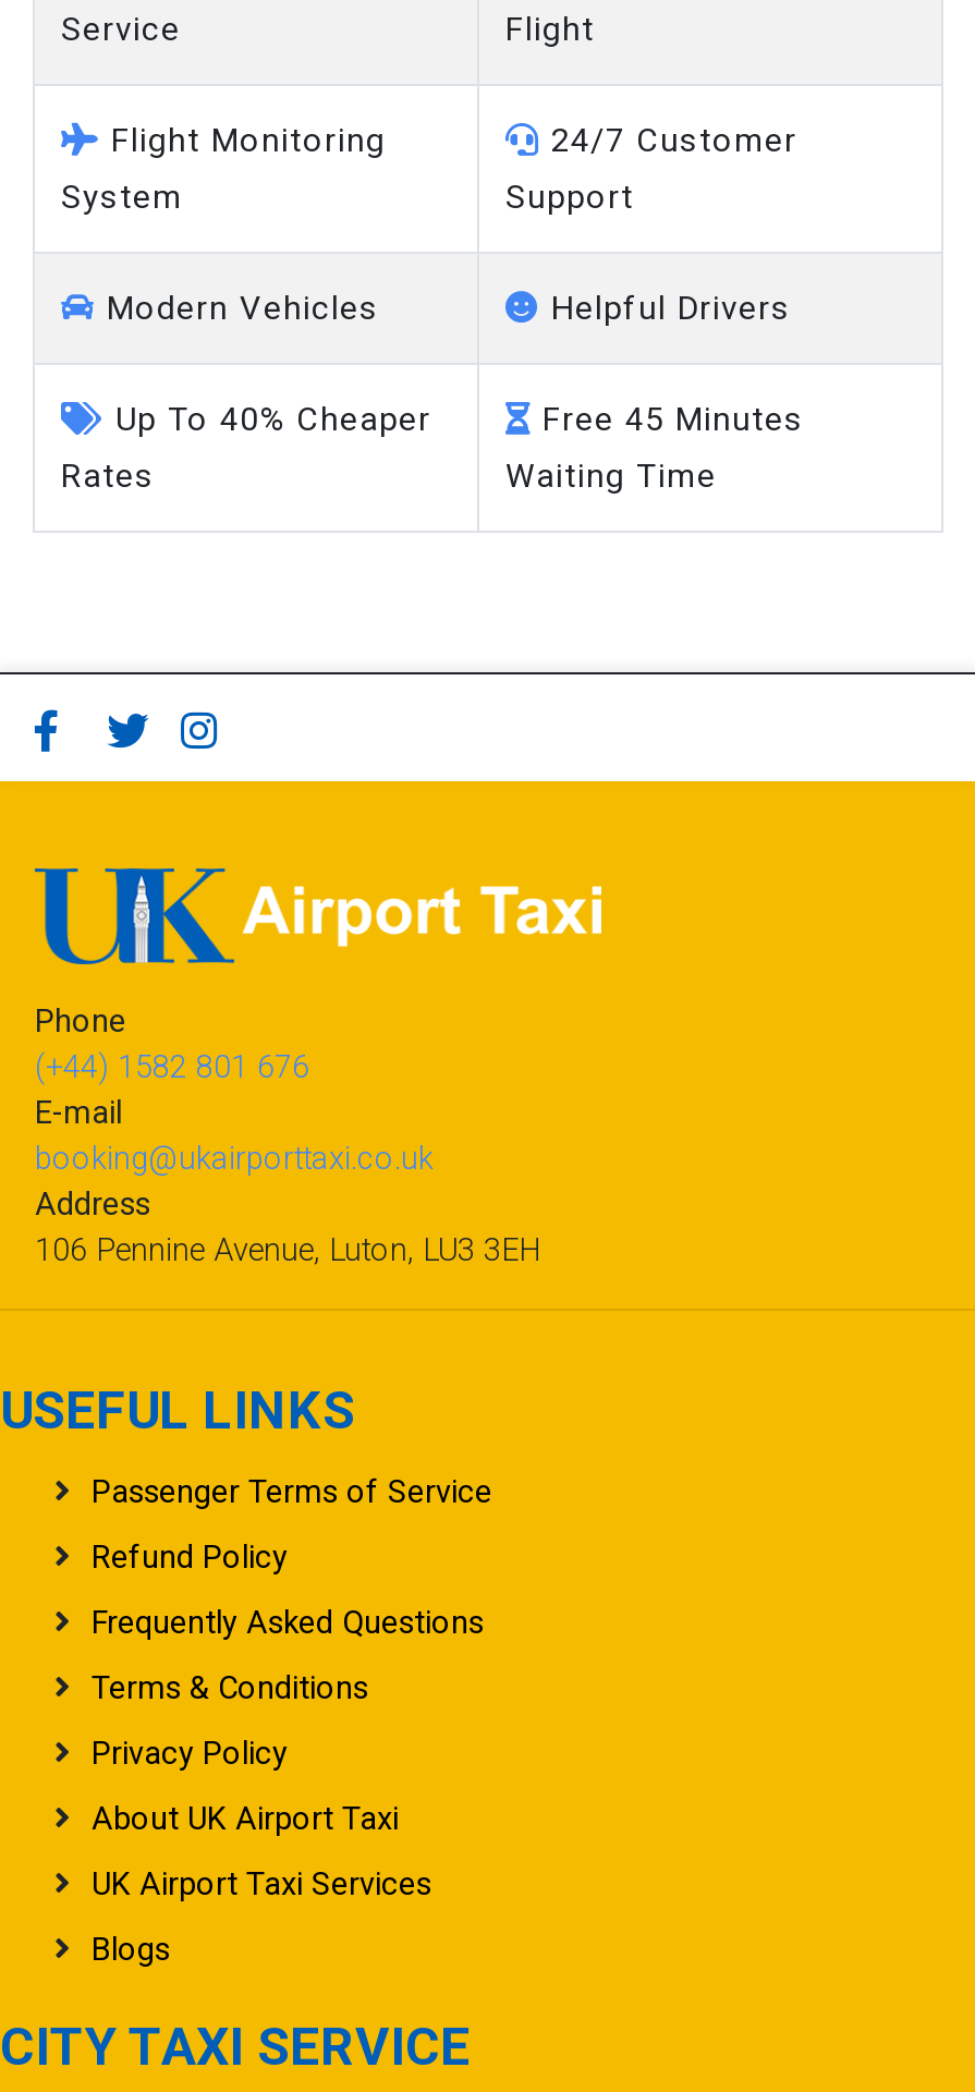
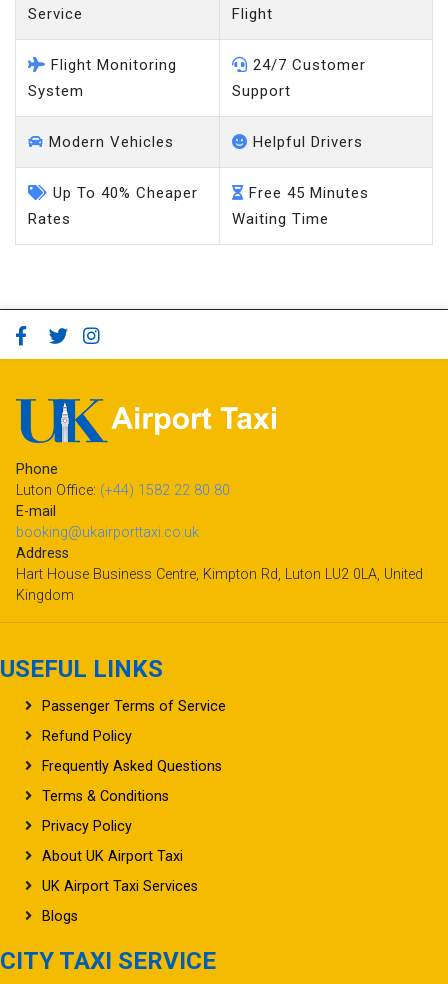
[35,1050,309,1087] (+44) 1582 801 676 -> [16,482,230,499] Luton Office: (+44) 1582 22 80 80
[35,1233,540,1270] 106 Pennine Avenue, Luton, LU3 3EH -> [16,566,423,604] Hart House Business Centre, Kimpton Rd, Luton LU2 0LA, United | Kingdom

